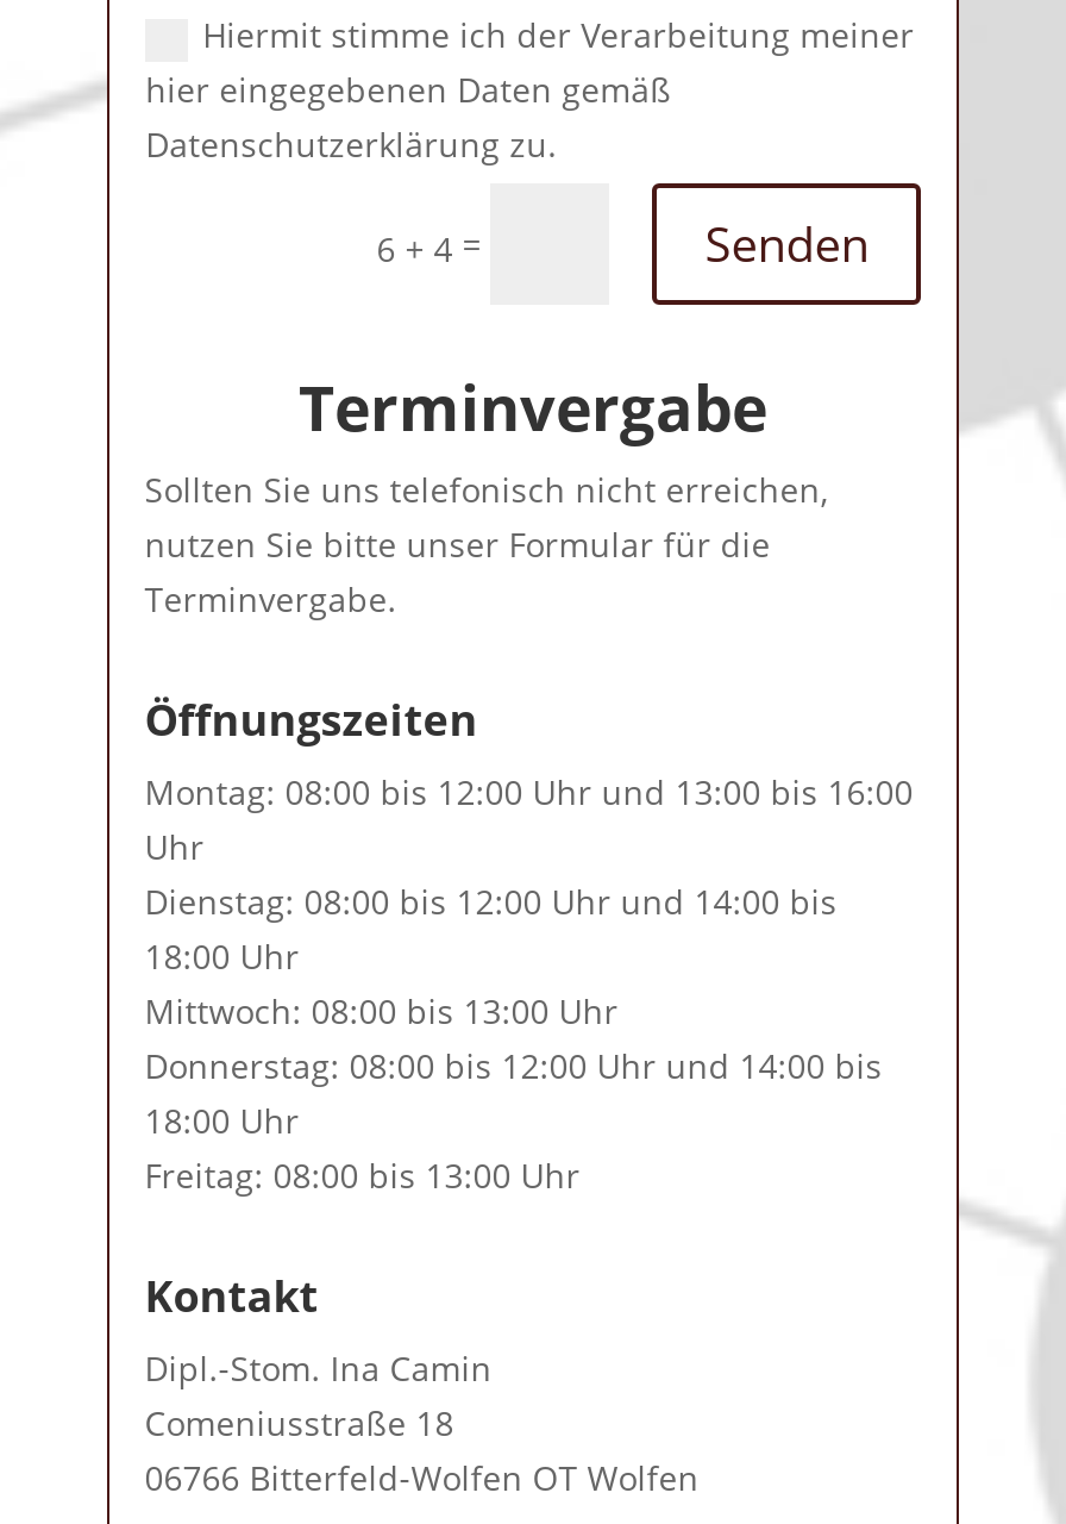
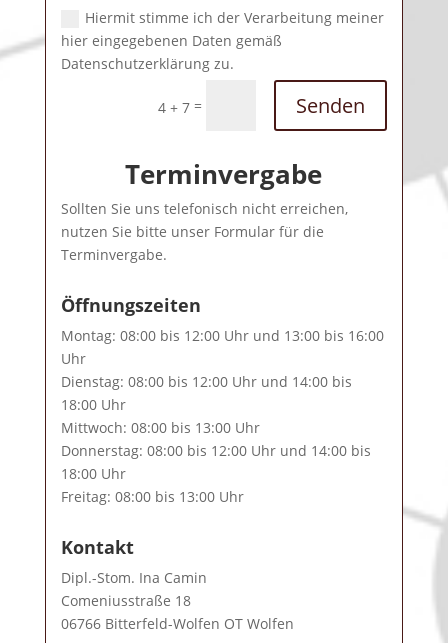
[376,222,491,271] 6 + 4 = -> [158,96,206,117] 4 + 7 =

